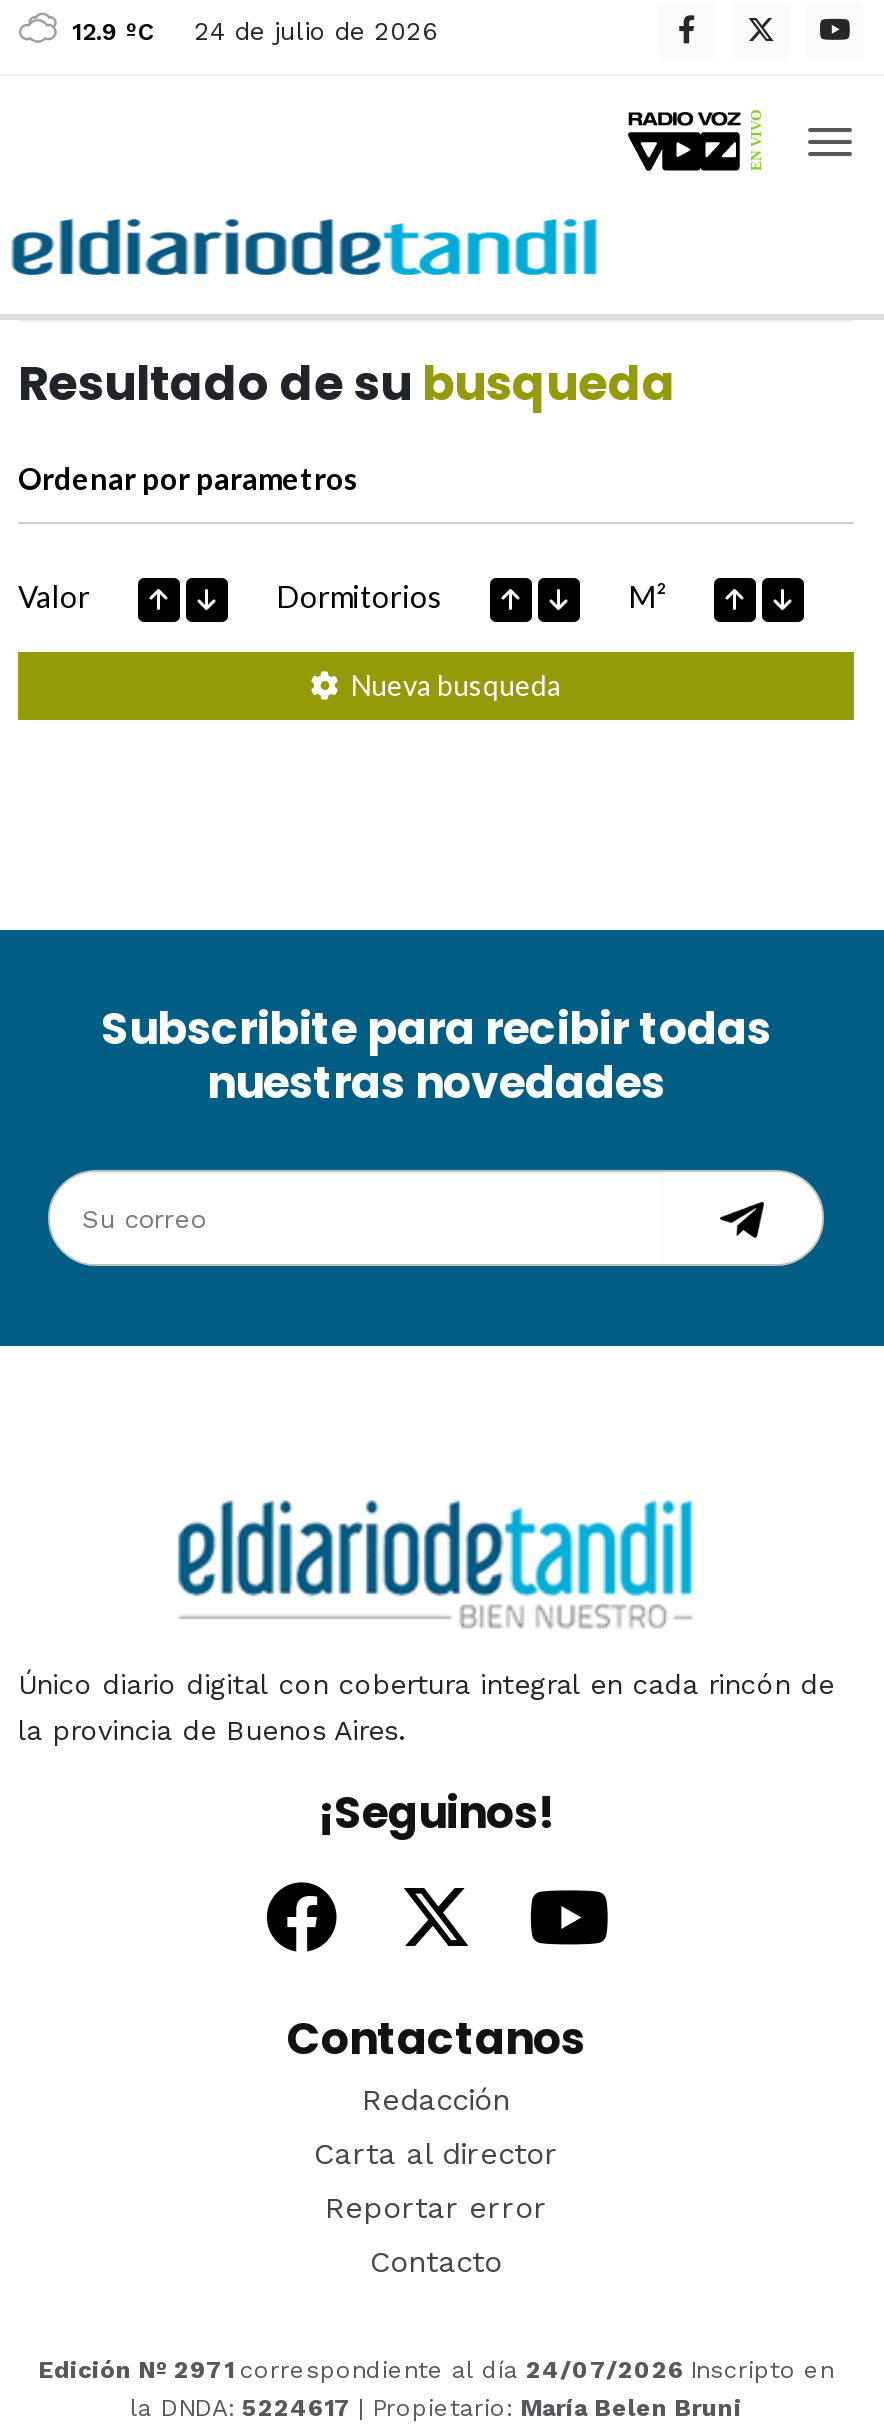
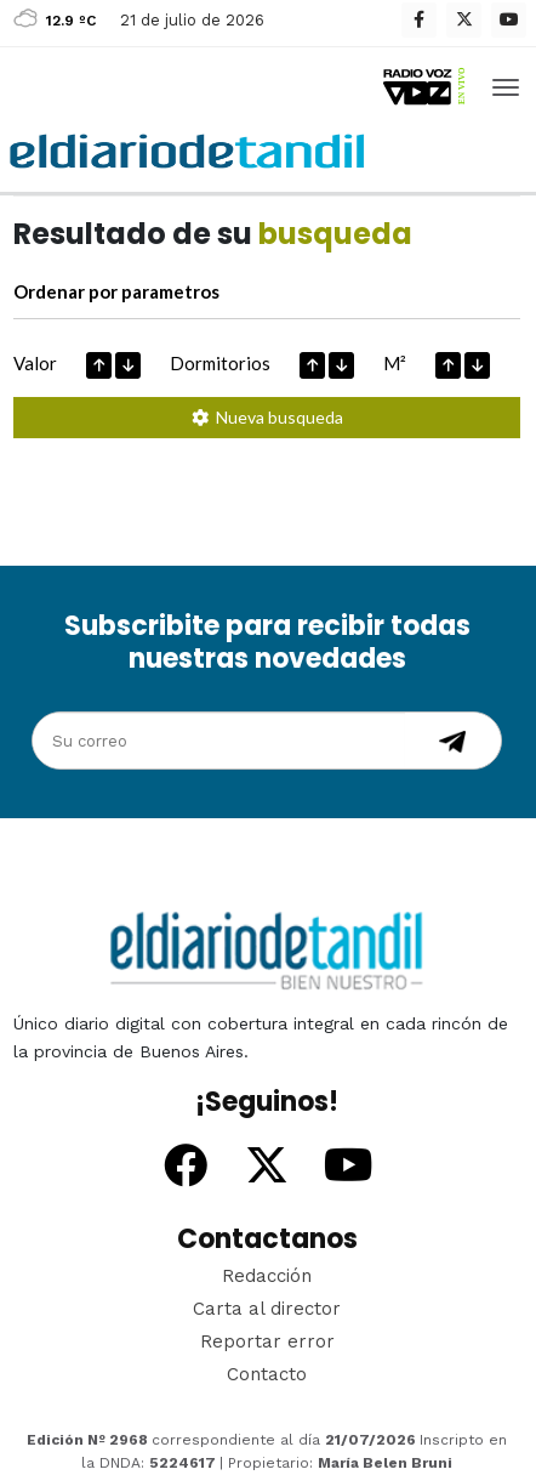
[72,16,438,46] 12.9 ºC 24 de julio de 2026 -> [46,11,264,29] 12.9 ºC 21 de julio de 2026
[38,2356,834,2384] Edición Nº 2971 correspondiente al día 24/07/2026 Inscripto en -> [27,1432,507,1449] Edición Nº 2968 correspondiente al día 21/07/2026 Inscripto en

